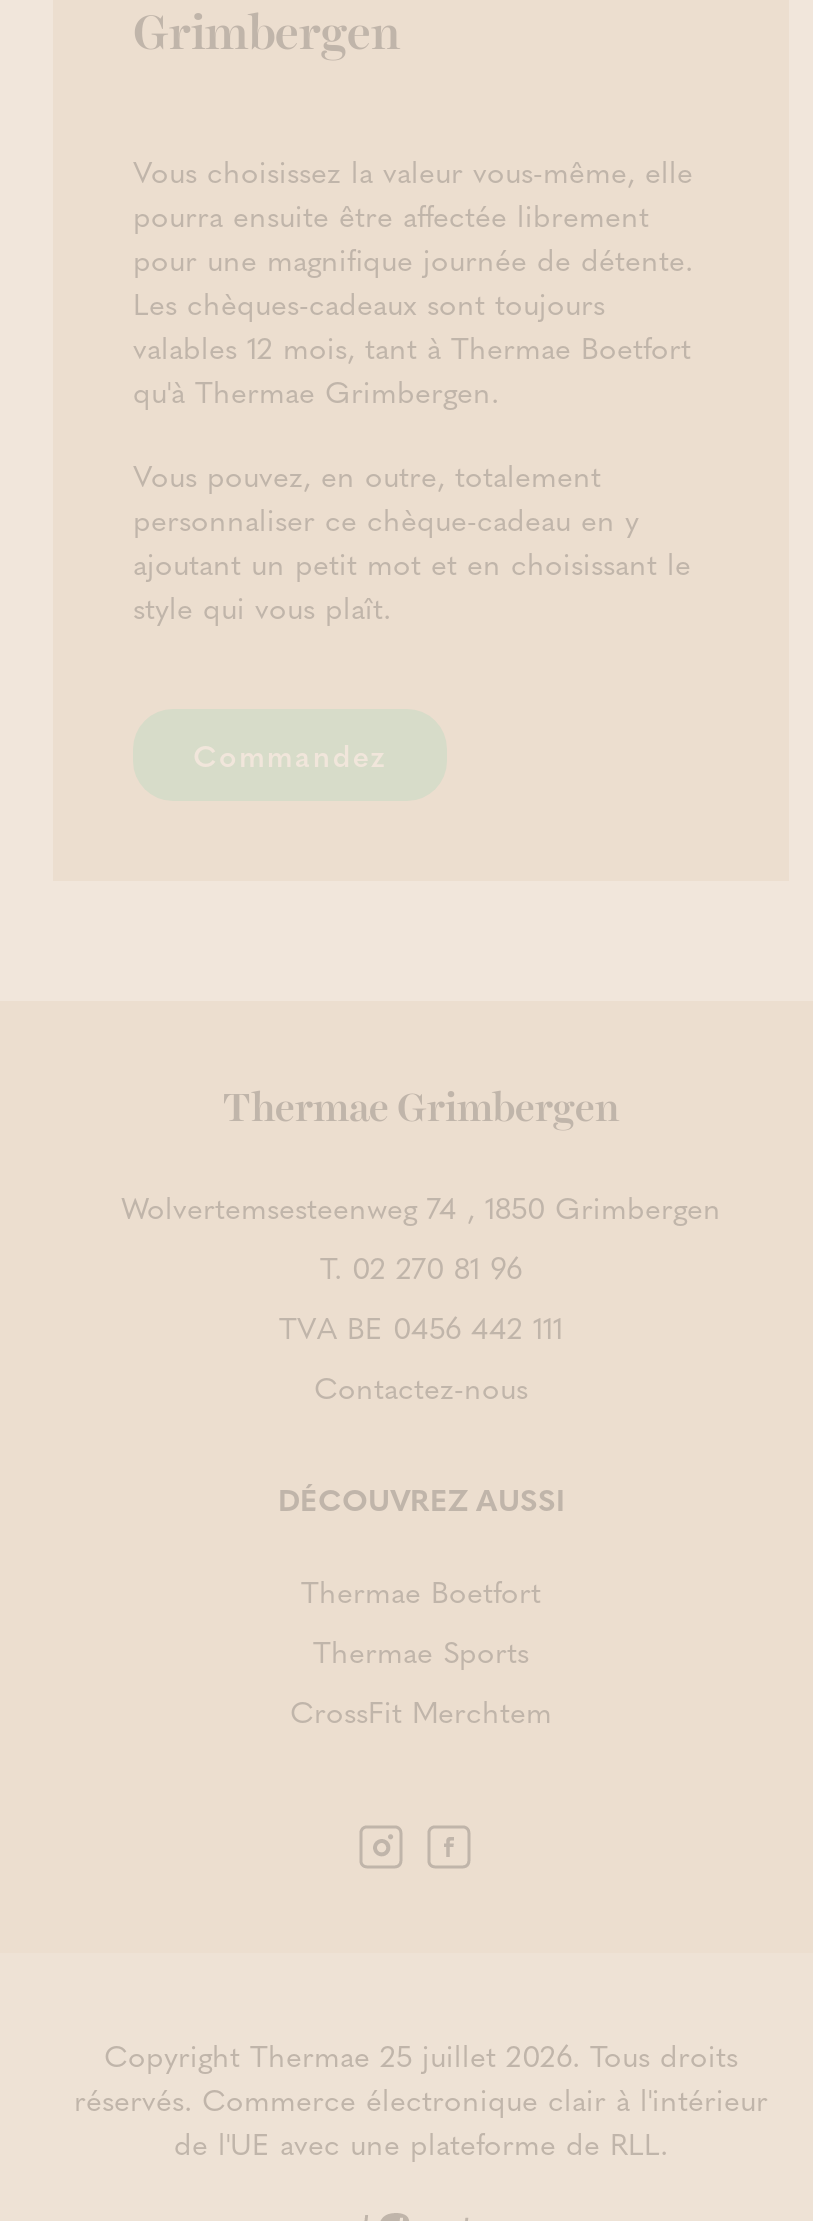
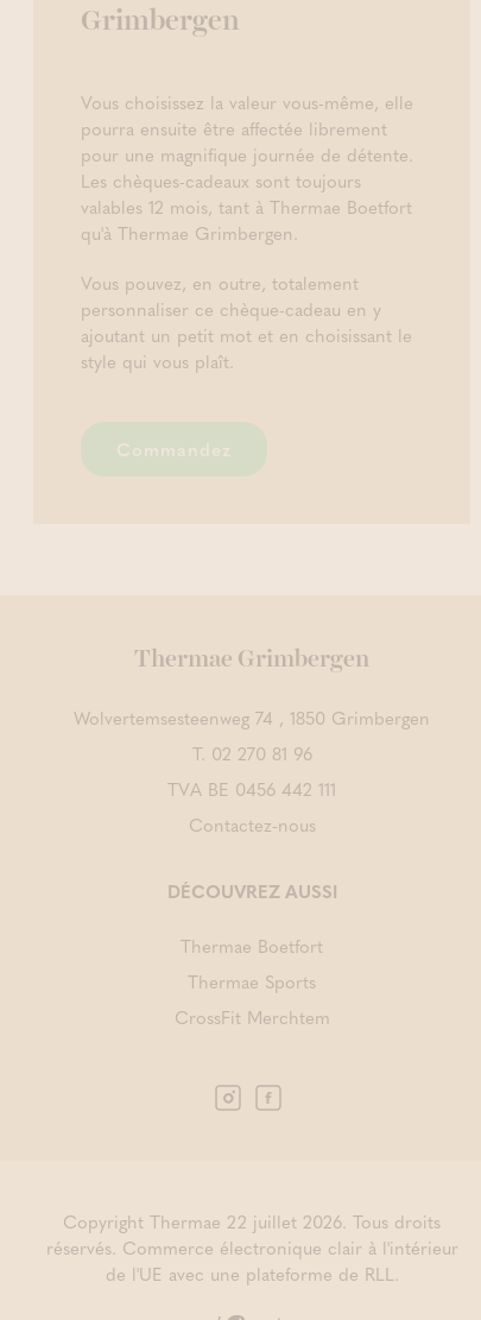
[104,2032,738,2076] Copyright Thermae 25 juillet 2026. Tous droits -> [63,1208,441,1234] Copyright Thermae 22 juillet 2026. Tous droits

